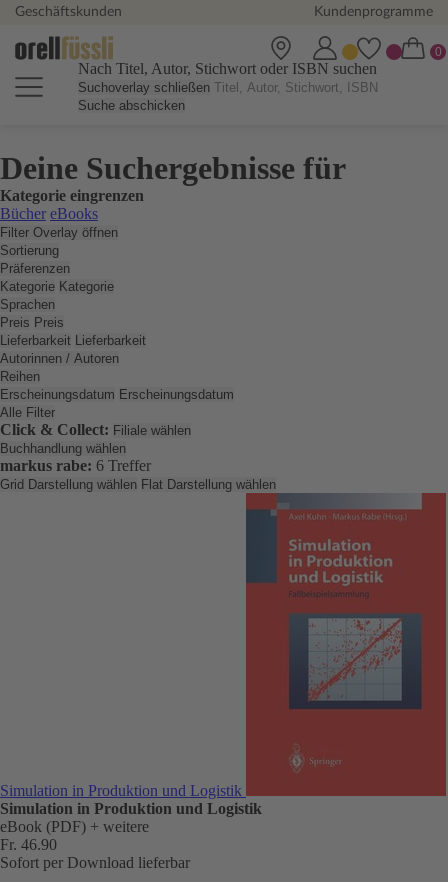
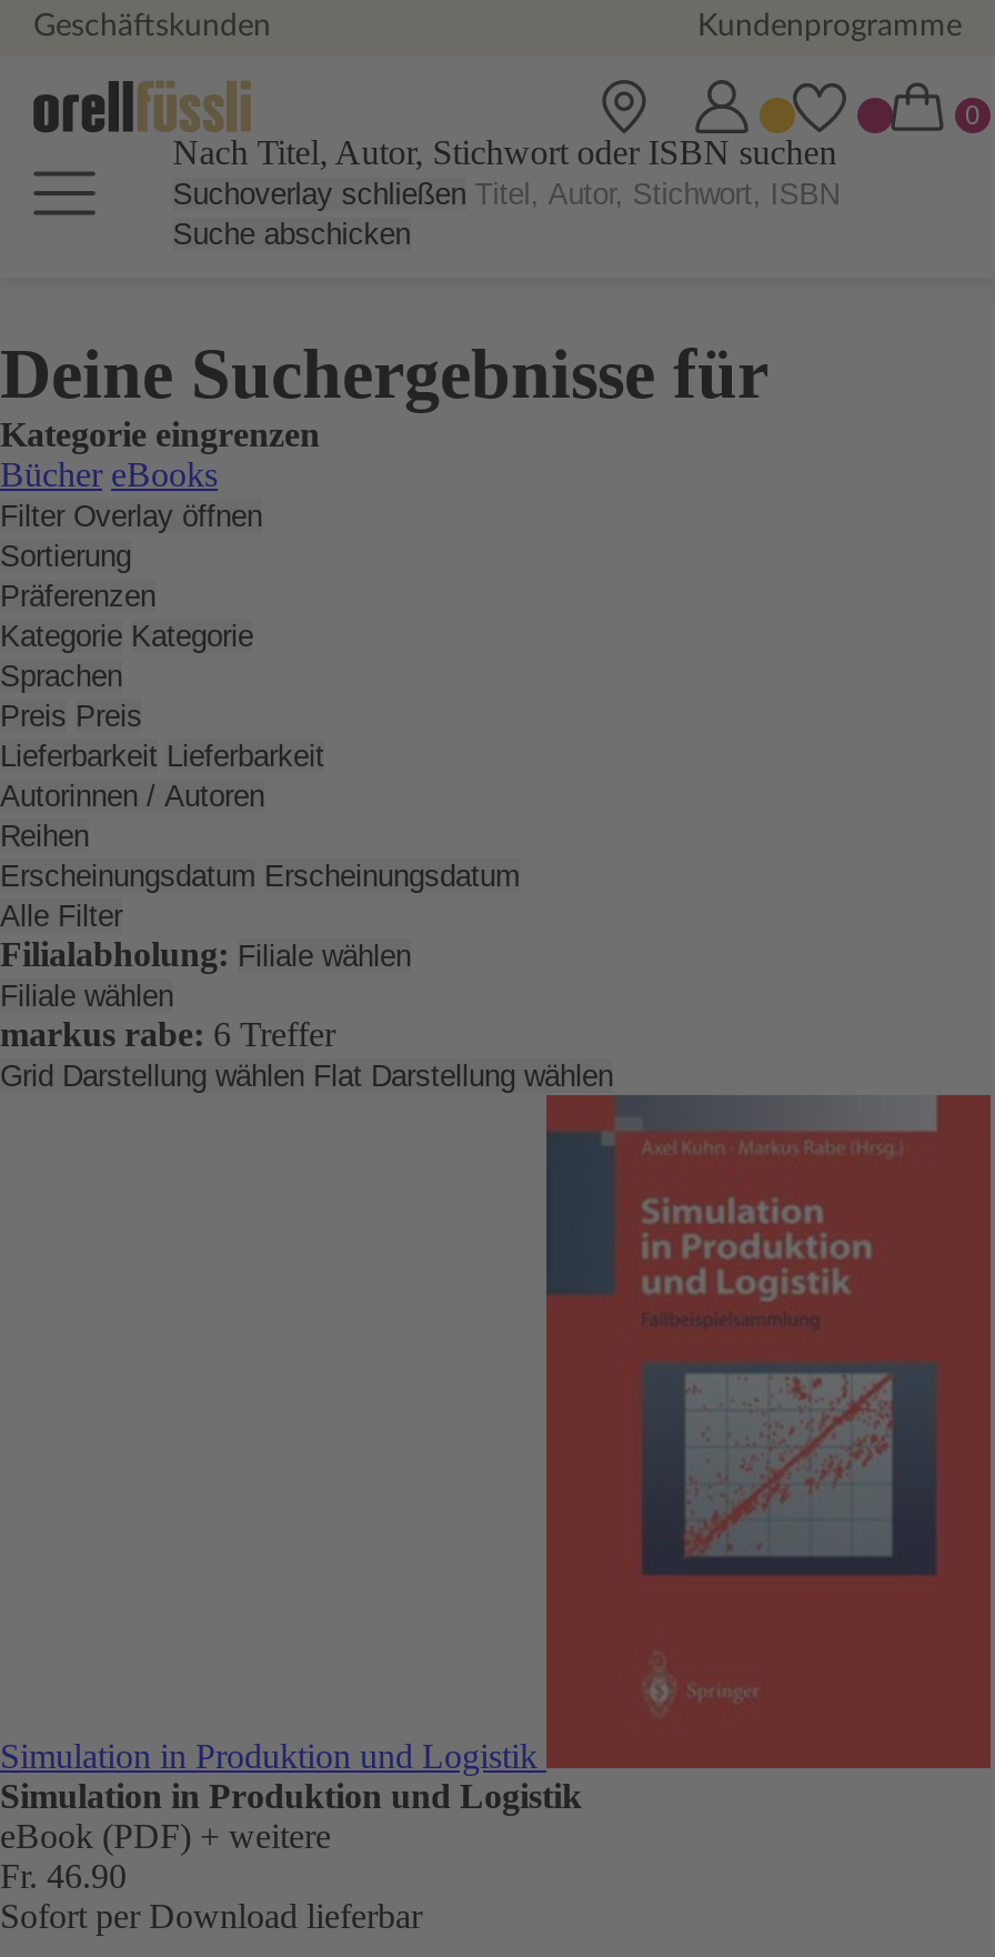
[0,421,191,456] Click & Collect: Filiale wählen | Buchhandlung wählen -> [0,935,411,1013] Filialabholung: Filiale wählen | Filiale wählen

